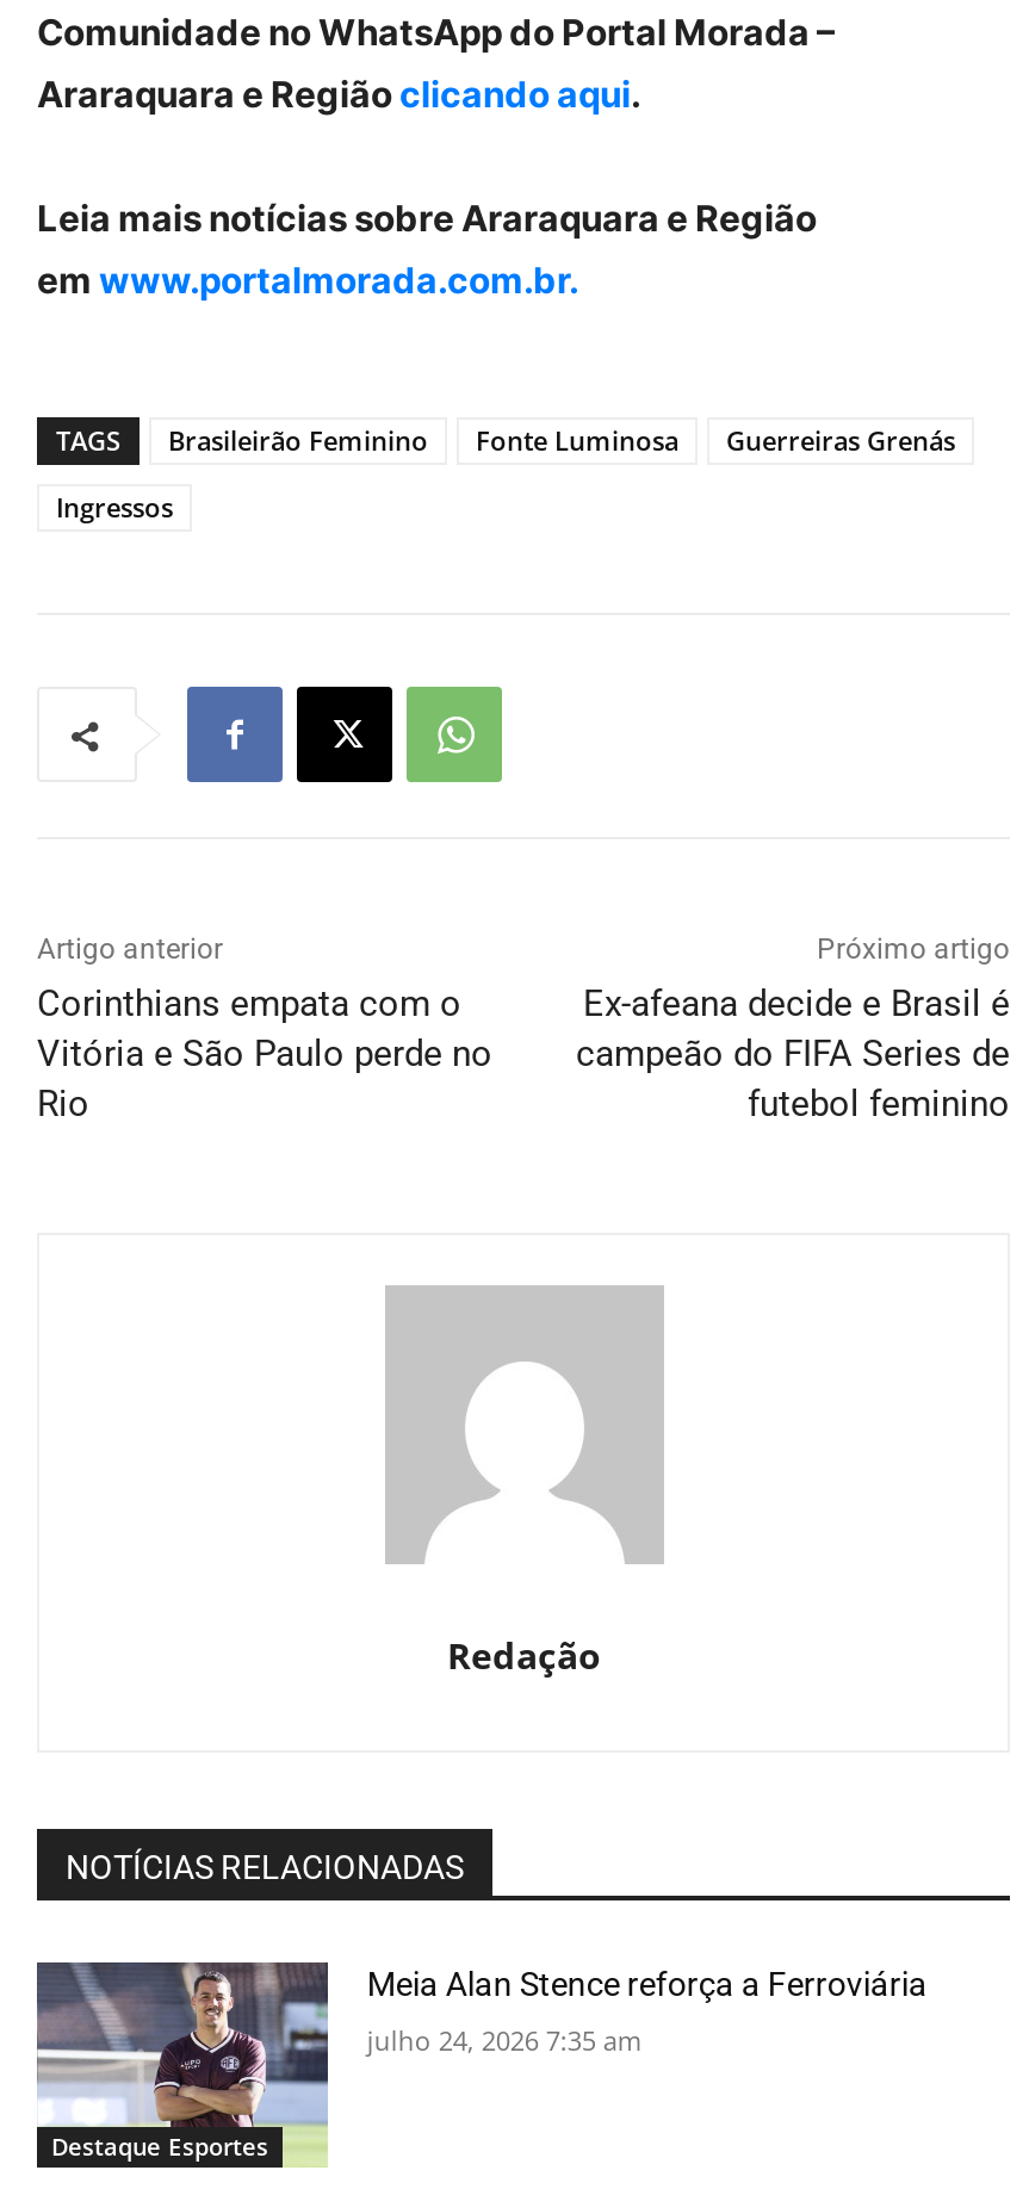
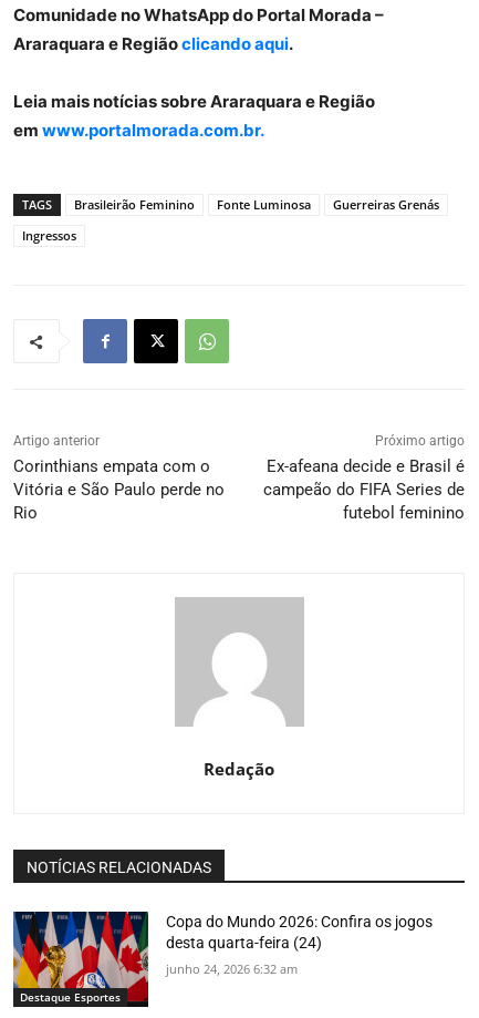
[37,1960,927,2168] [image] | Meia Alan Stence reforça a Ferroviária -> [12,911,433,1008] [image] | Copa do Mundo 2026: Confira os jogos | desta quarta-feira (24)
[367,2023,641,2058] julho 24, 2026 7:35 am -> [166,961,298,977] junho 24, 2026 6:32 am

